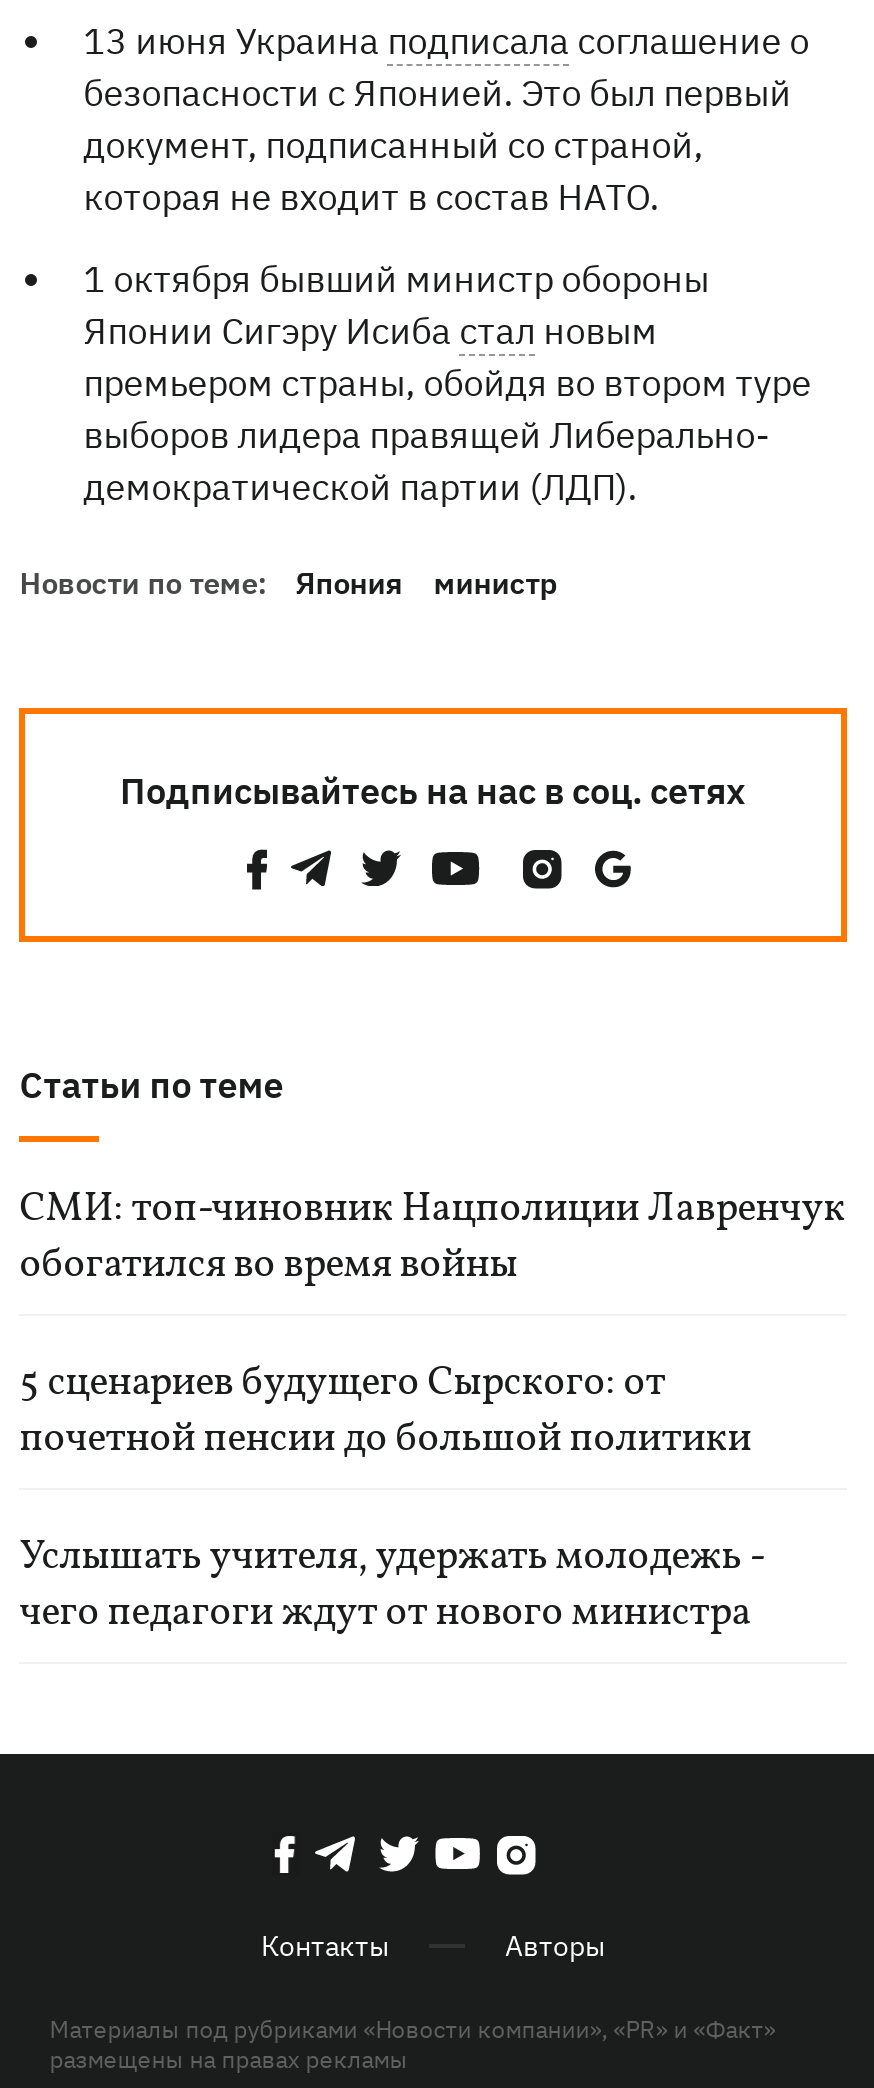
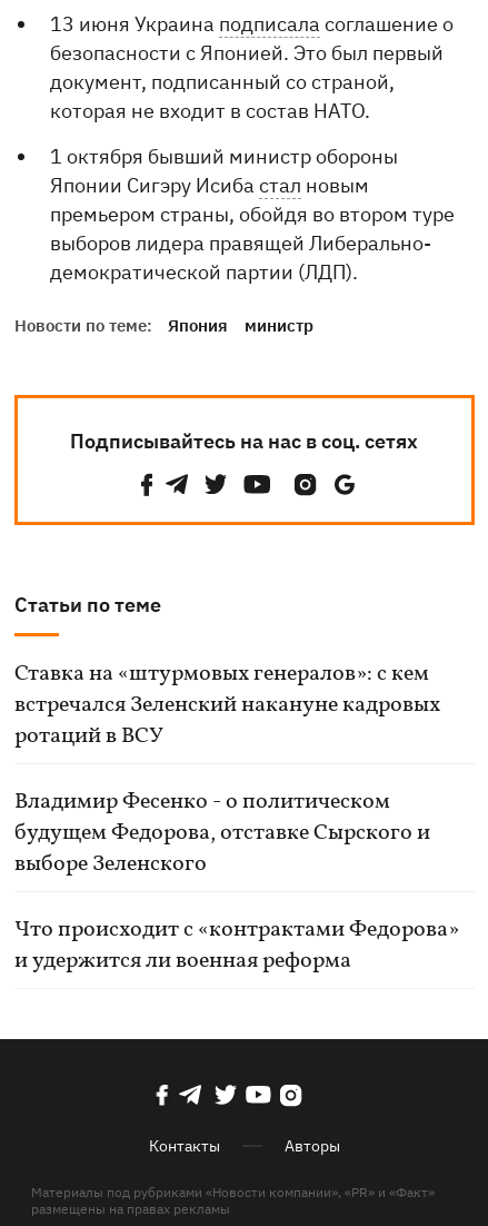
[19,1182,845,1294] СМИ: топ-чиновник Нацполиции Лавренчук | обогатился во время войны -> [15,659,440,752] Ставка на «штурмовых генералов»: с кем | встречался Зеленский накануне кадровых | ротаций в ВСУ
[19,1356,751,1468] 5 сценариев будущего Сырского: от | почетной пенсии до большой политики -> [15,787,430,880] Владимир Фесенко - о политическом | будущем Федорова, отставке Сырского и | выборе Зеленского
[19,1530,765,1642] Услышать учителя, удержать молодежь - | чего педагоги ждут от нового министра -> [15,914,459,977] Что происходит с «контрактами Федорова» | и удержится ли военная реформа

